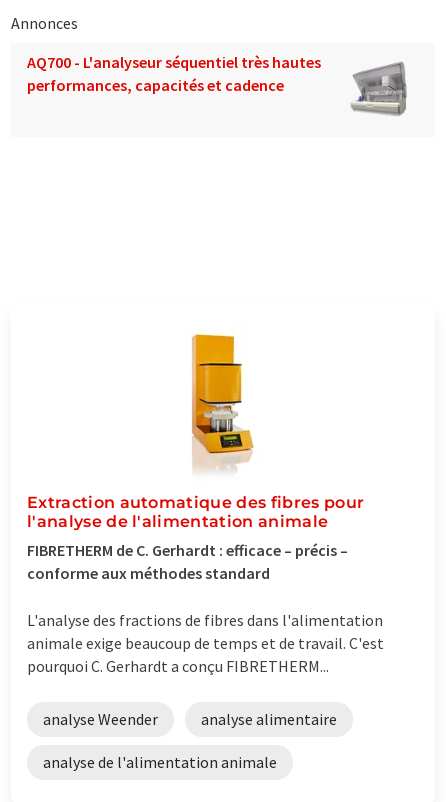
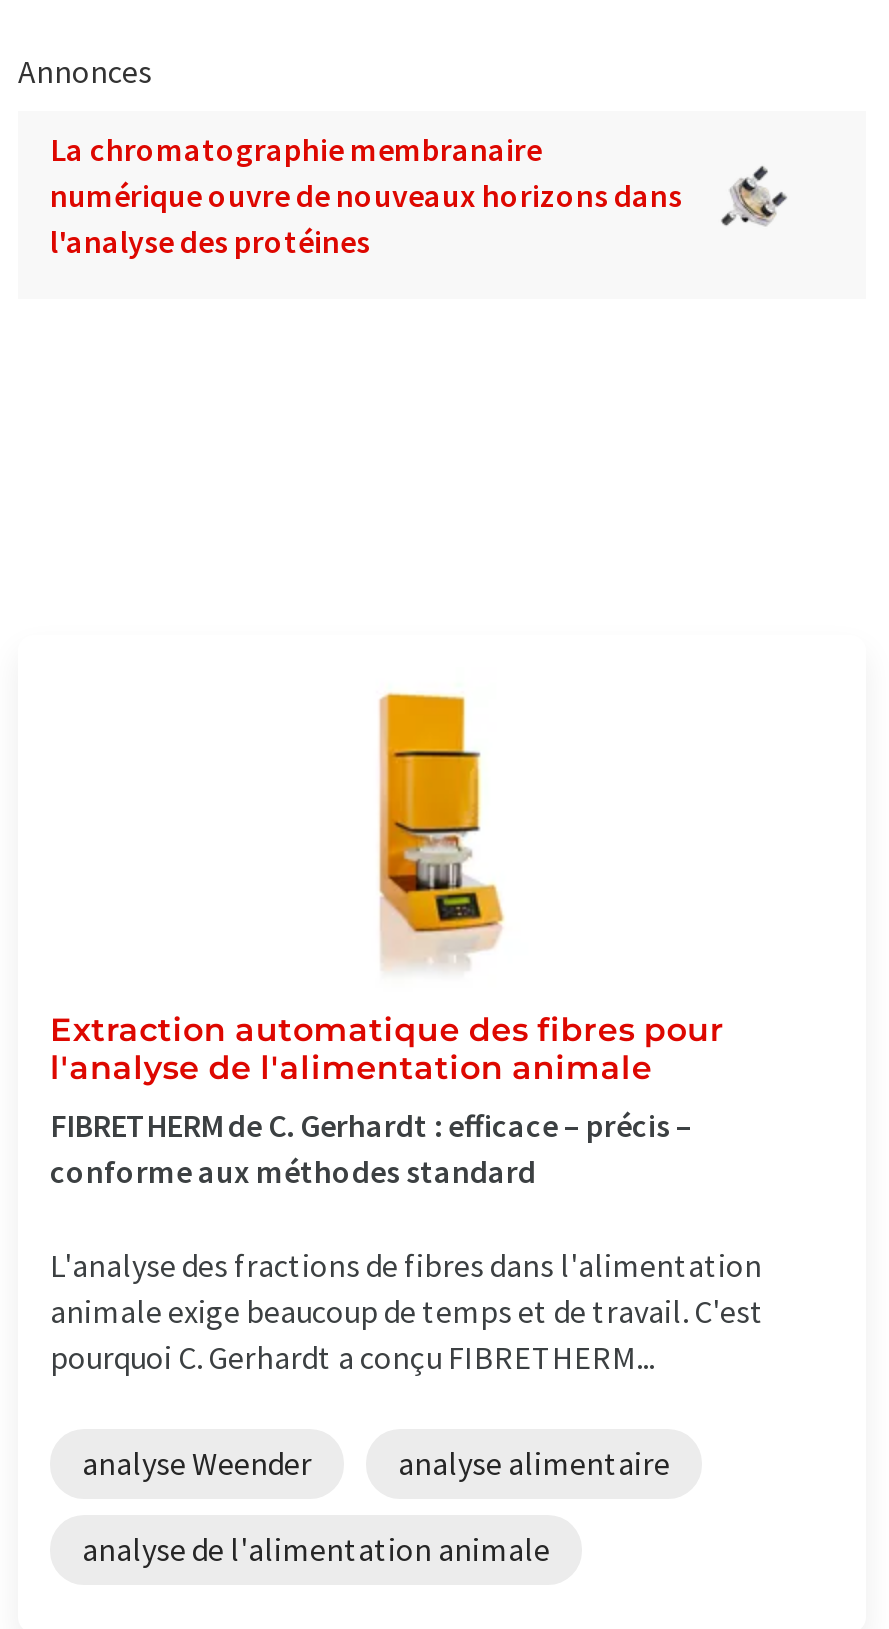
[27,52,408,117] [image] | AQ700 - L'analyseur séquentiel très hautes | performances, capacités et cadence -> [50,128,810,260] [image] | La chromatographie membranaire | numérique ouvre de nouveaux horizons dans | l'analyse des protéines

